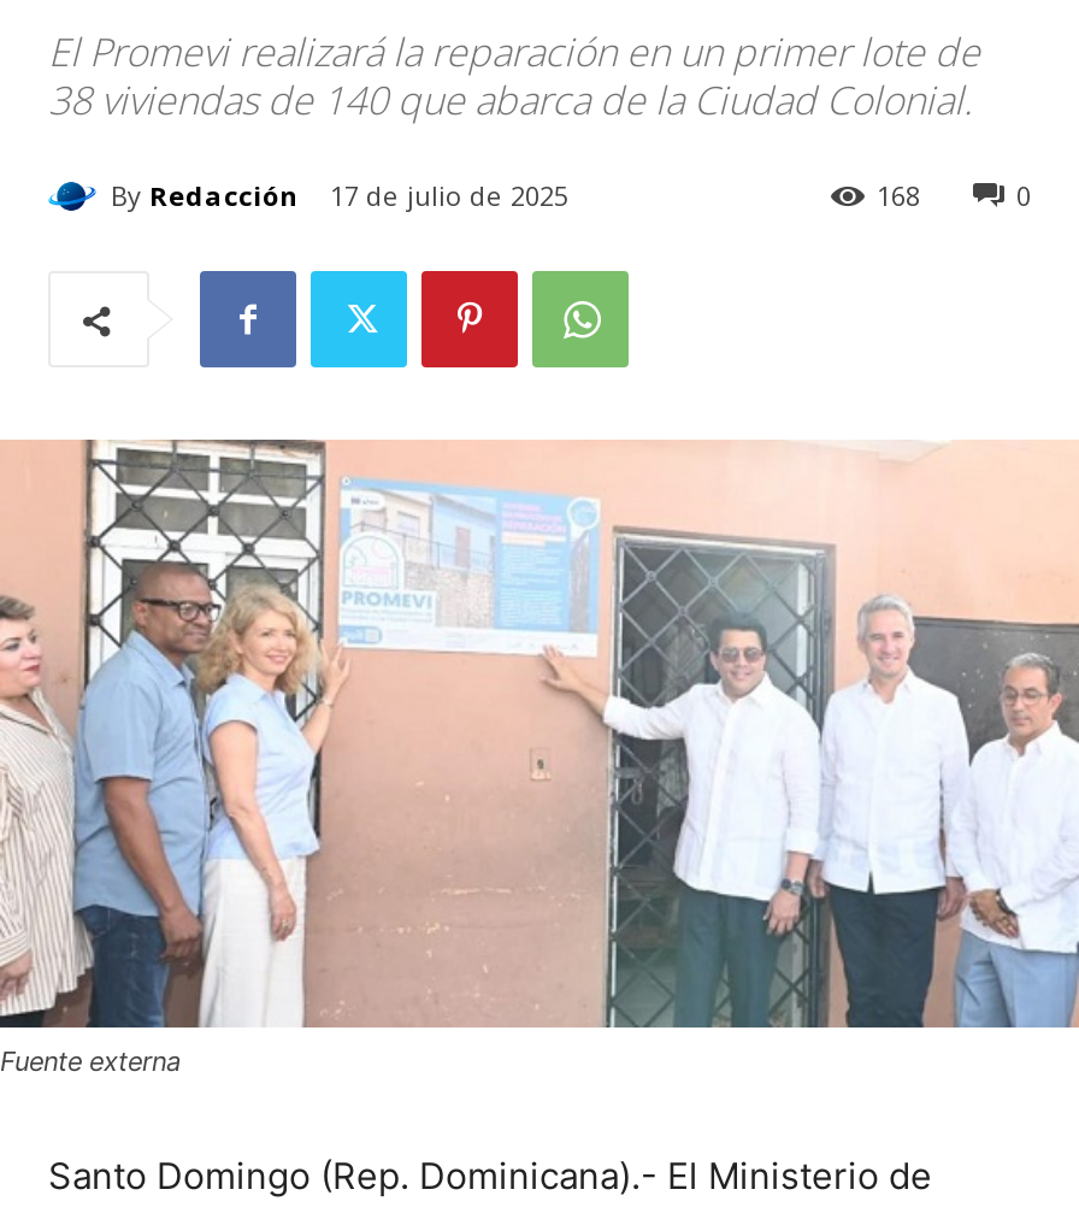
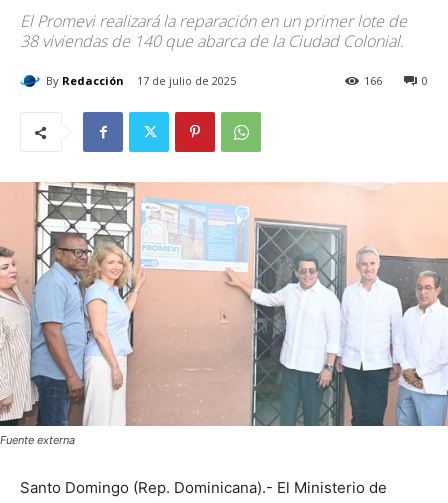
[877,177,920,213] 168 -> [364,73,382,88] 166

